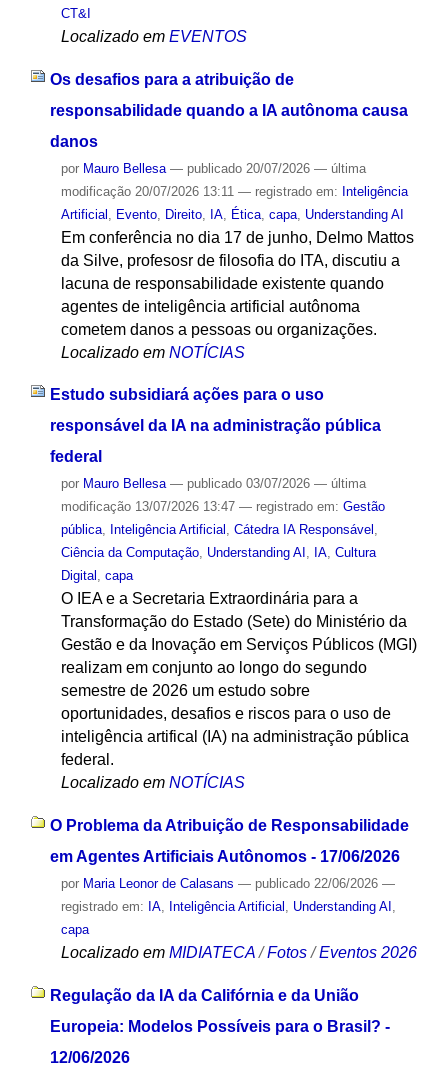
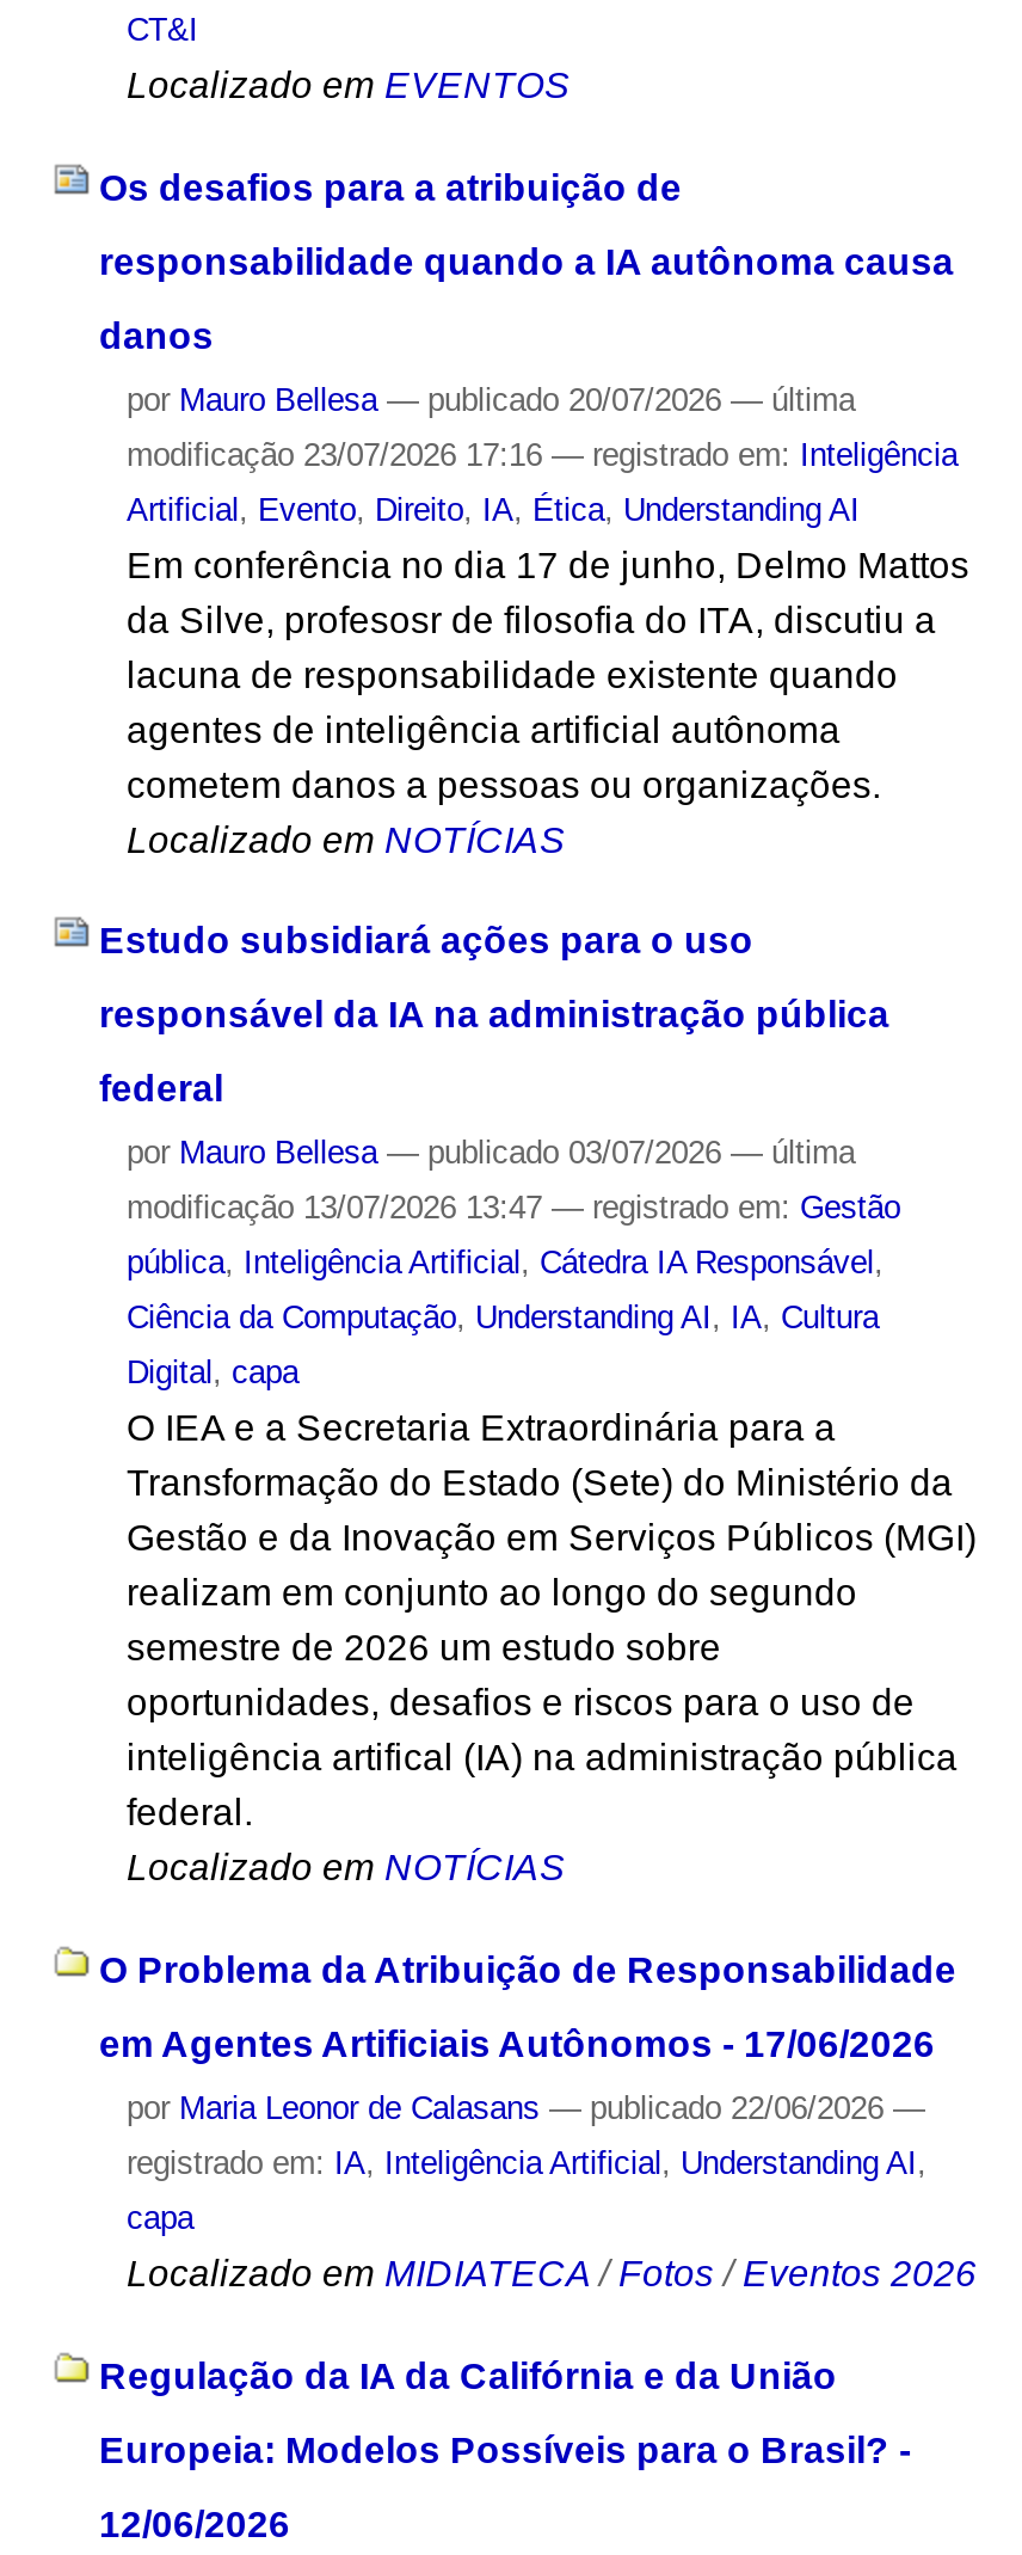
[61,183,408,198] modificação 20/07/2026 13:11 — registrado em: Inteligência -> [127,436,958,472] modificação 23/07/2026 17:16 — registrado em: Inteligência
[61,206,404,221] Artificial, Evento, Direito, IA, Ética, capa, Understanding AI -> [127,491,860,527] Artificial, Evento, Direito, IA, Ética, Understanding AI

